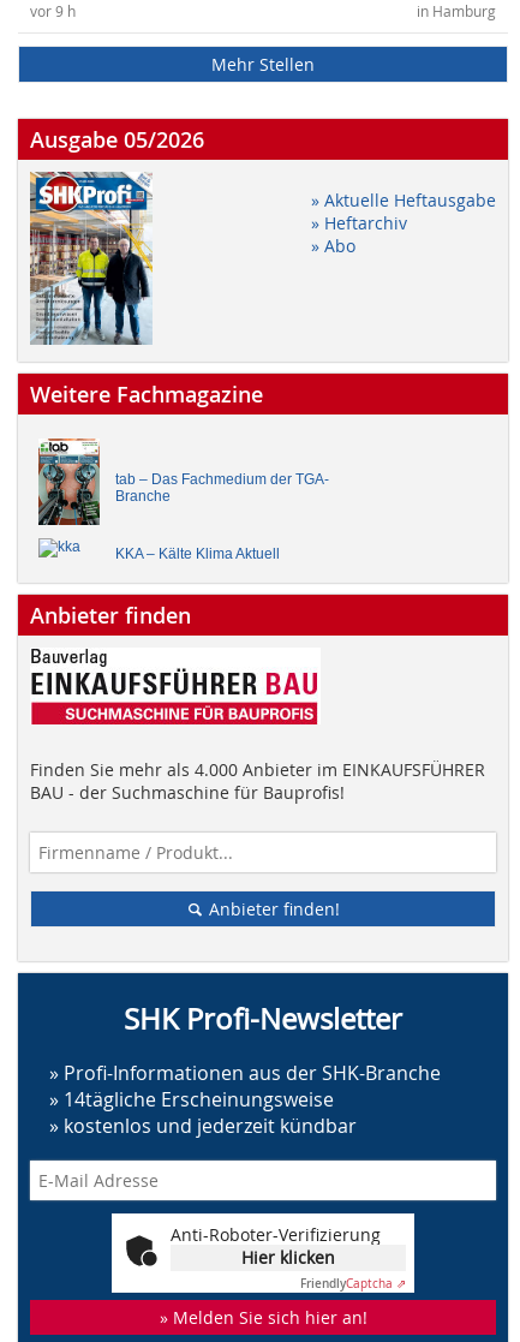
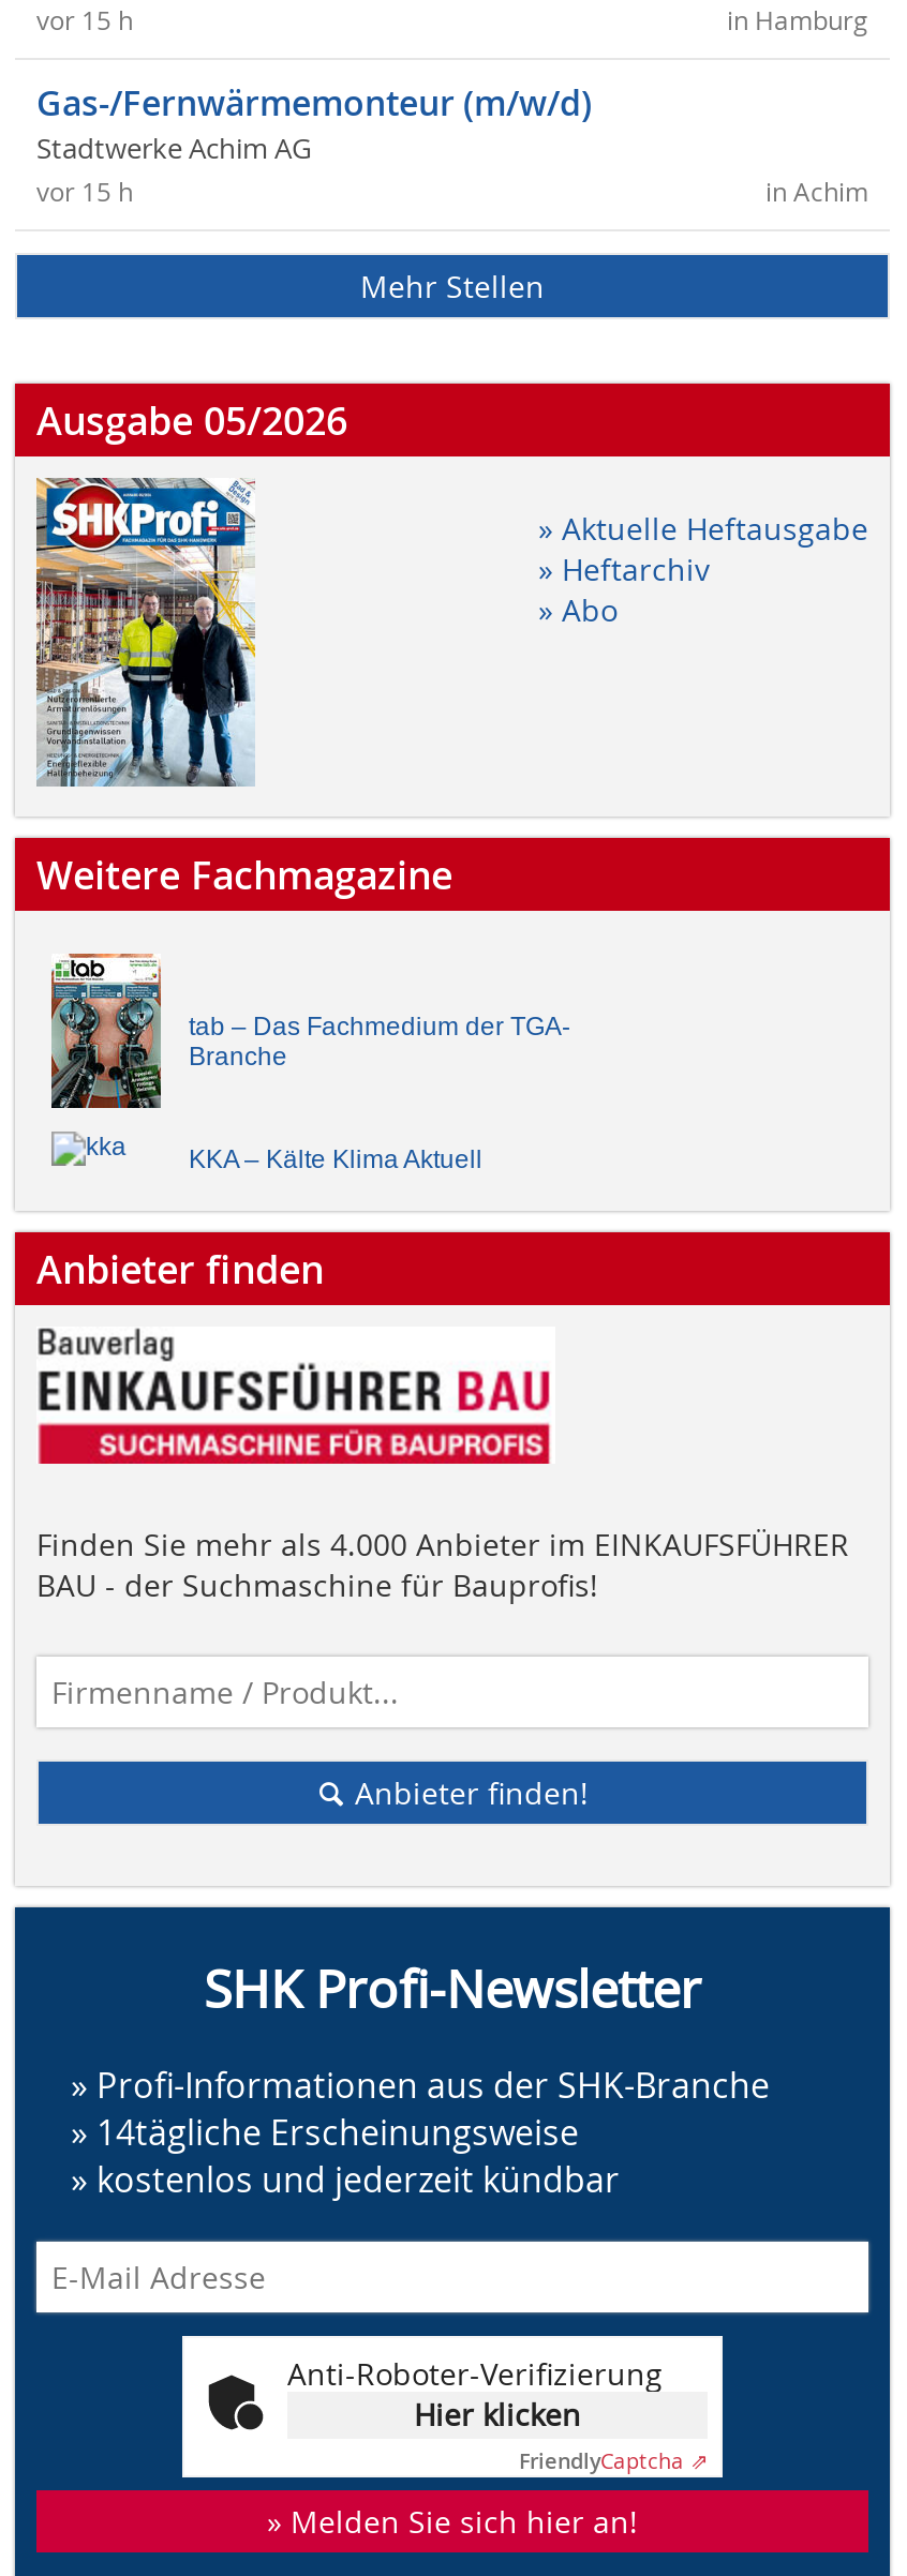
[30,3,76,21] vor 9 h -> [36,5,868,209] vor 15 h | Gas-/Fernwärmemonteur (m/w/d) | Stadtwerke Achim AG | in Achim | vor 15 h

